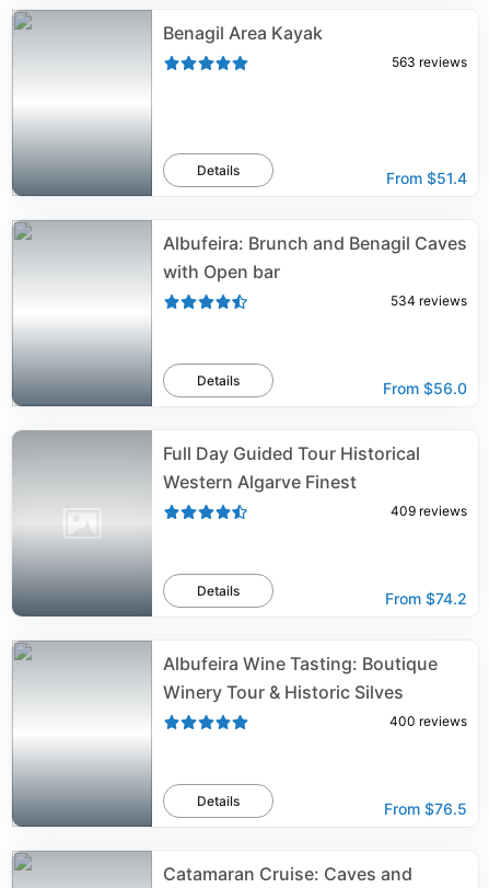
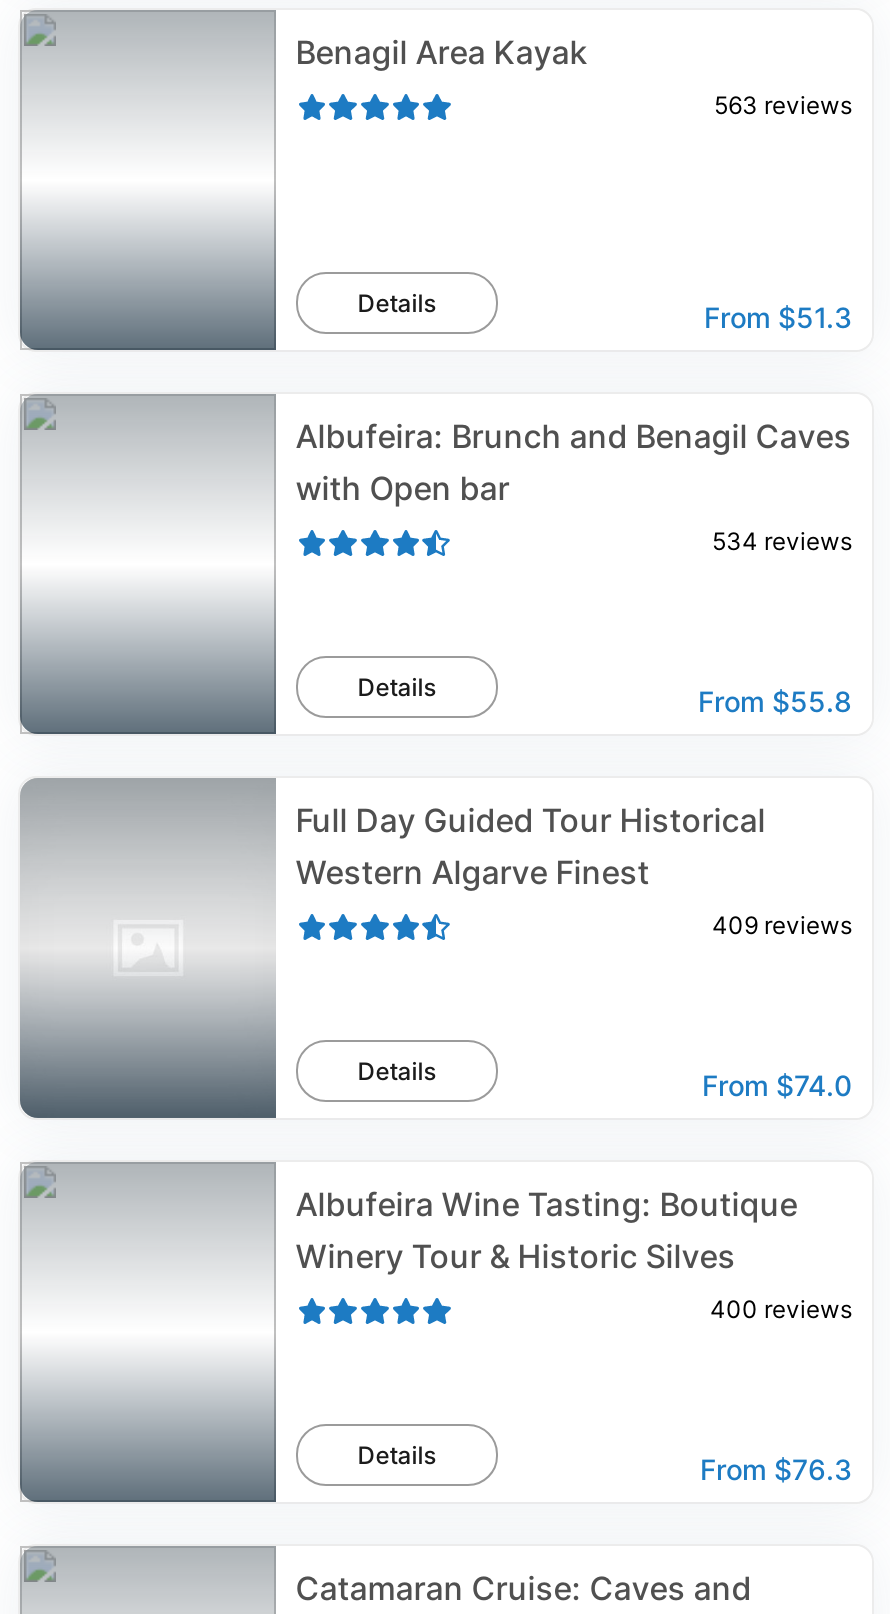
[386,169,467,187] From $51.4 -> [704,300,852,334] From $51.3
[383,379,467,397] From $56.0 -> [698,684,852,718] From $55.8
[385,589,467,608] From $74.2 -> [702,1068,852,1102] From $74.0
[384,799,467,818] From $76.5 -> [700,1452,852,1486] From $76.3

